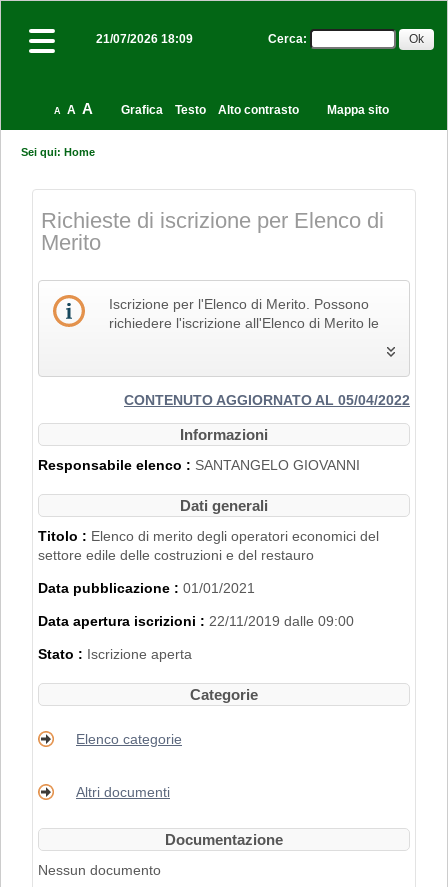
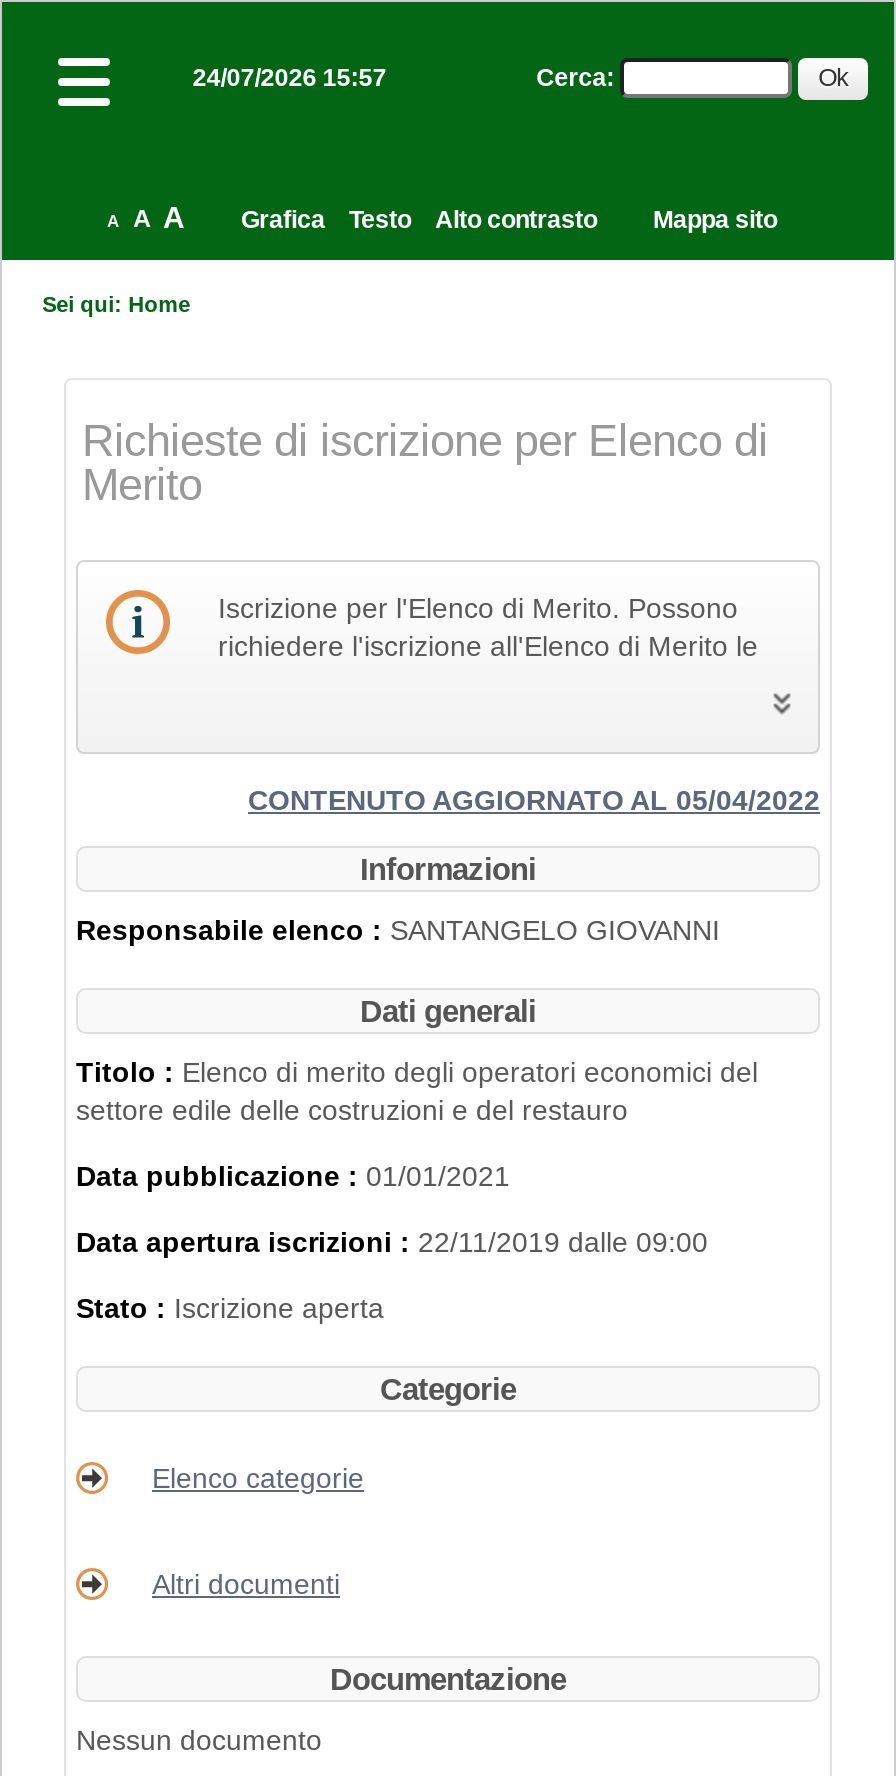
[96,32,193,46] 21/07/2026 18:09 -> [193,64,387,92] 24/07/2026 15:57

